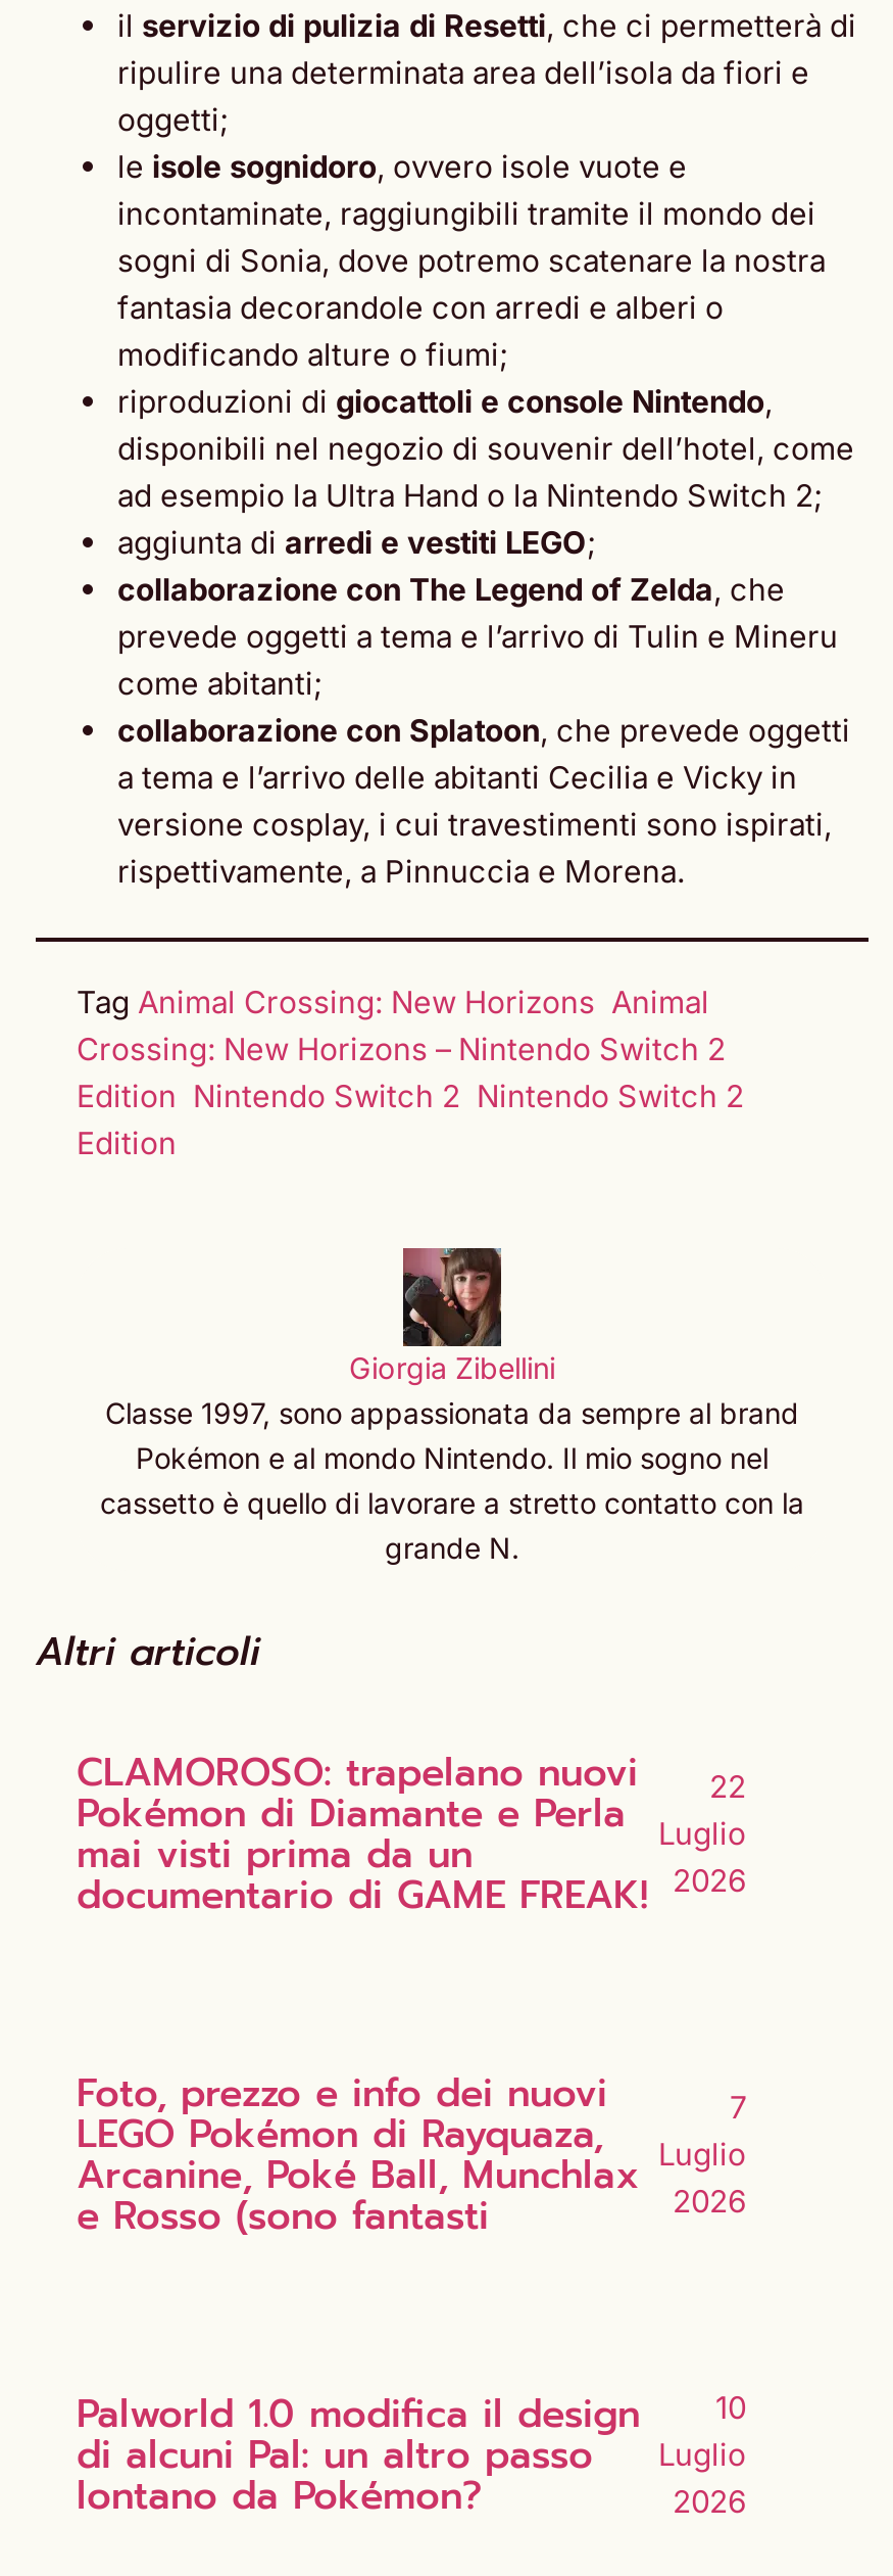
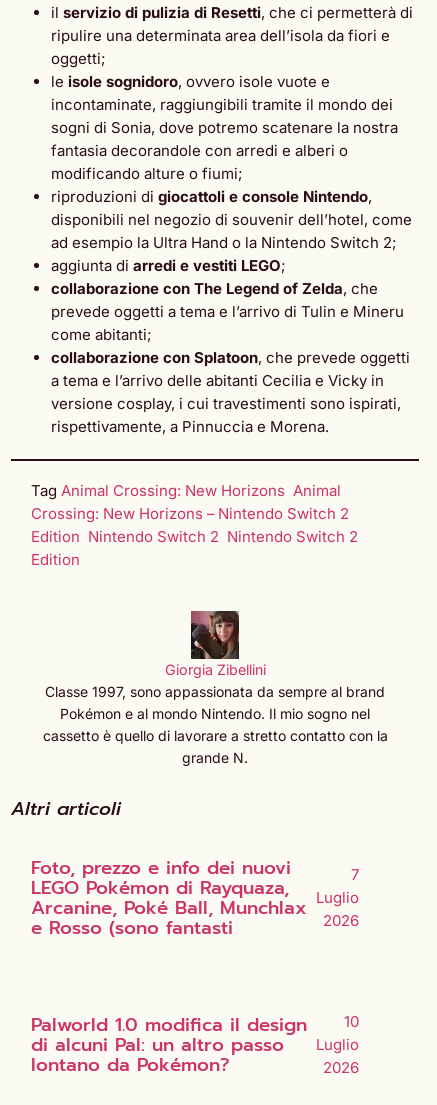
[77,1744,648,1923] CLAMOROSO: trapelano nuovi | Pokémon di Diamante e Perla | mai visti prima da un | documentario di GAME FREAK! -> none
[658,1767,746,1900] 22 | Luglio | 2026 -> none

